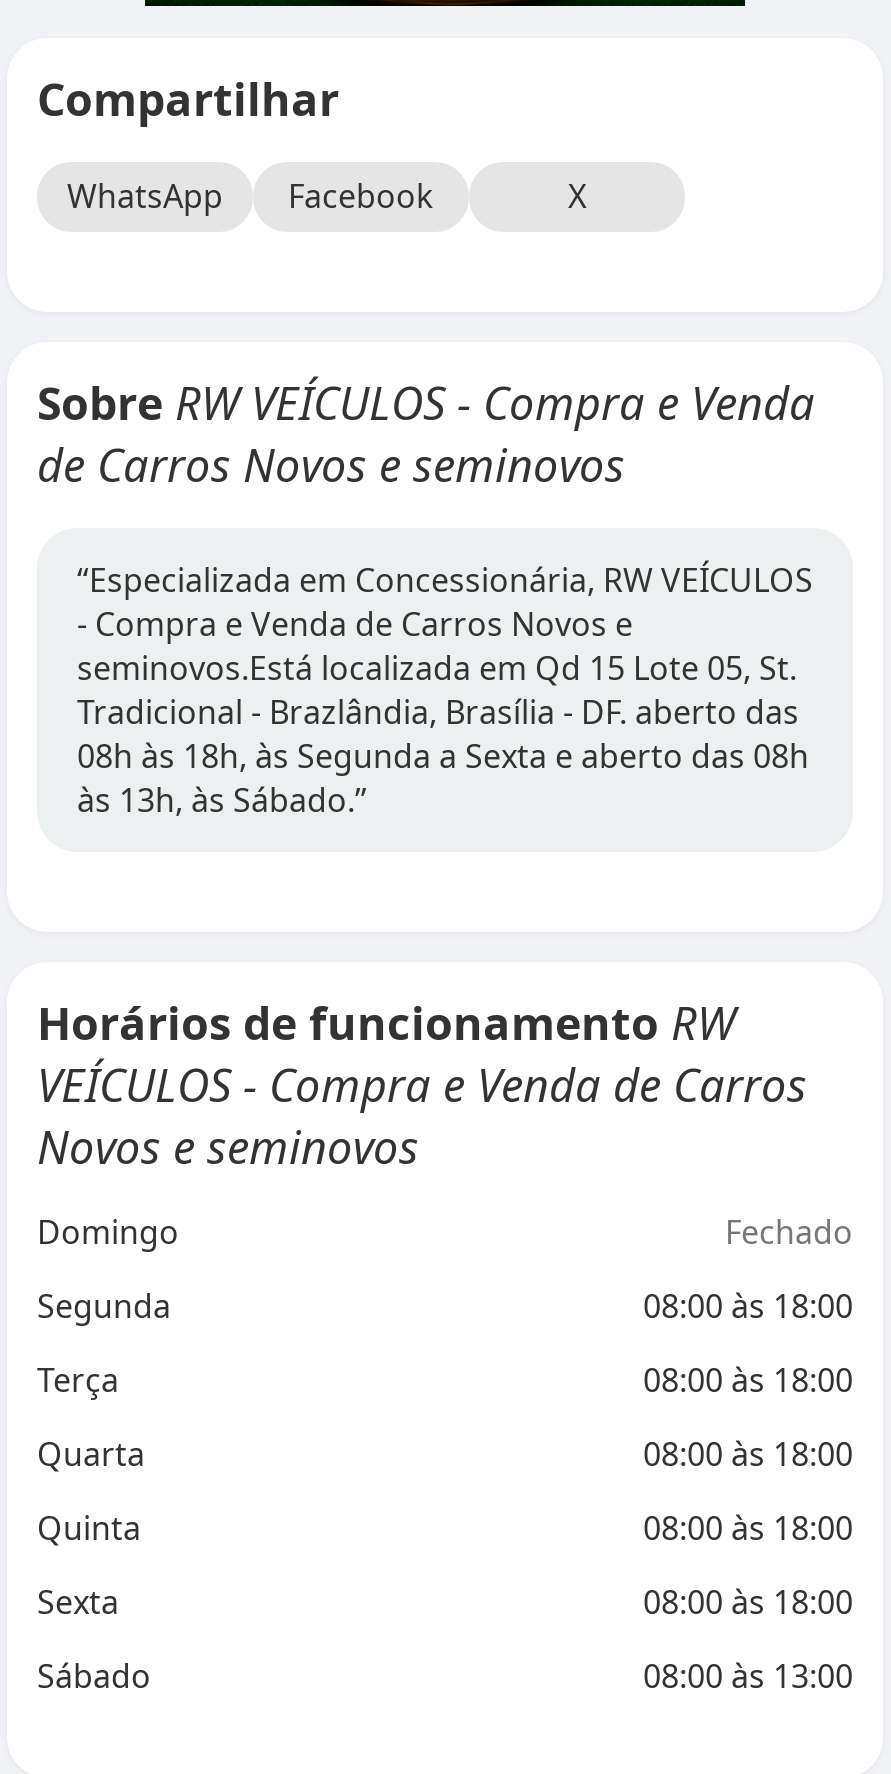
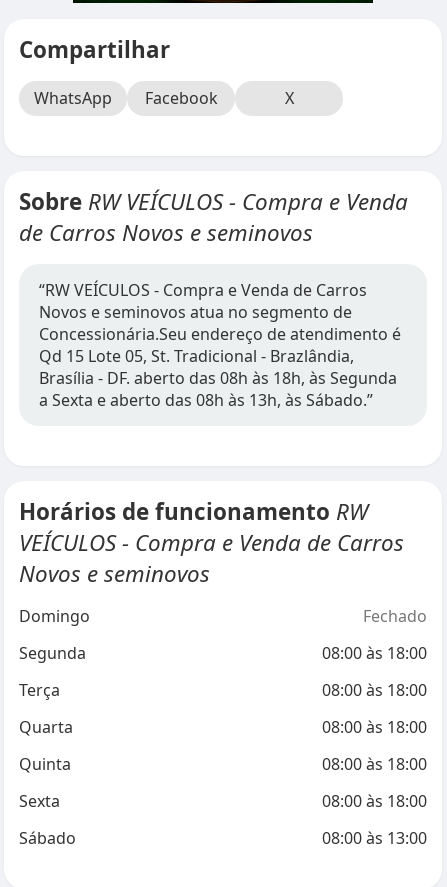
[77,558,813,822] “Especializada em Concessionária, RW VEÍCULOS | - Compra e Venda de Carros Novos e | seminovos.Está localizada em Qd 15 Lote 05, St. | Tradicional - Brazlândia, Brasília - DF. aberto das | 08h às 18h, às Segunda a Sexta e aberto das 08h | às 13h, às Sábado.” -> [39,279,401,411] “RW VEÍCULOS - Compra e Venda de Carros | Novos e seminovos atua no segmento de | Concessionária.Seu endereço de atendimento é | Qd 15 Lote 05, St. Tradicional - Brazlândia, | Brasília - DF. aberto das 08h às 18h, às Segunda | a Sexta e aberto das 08h às 13h, às Sábado.”

